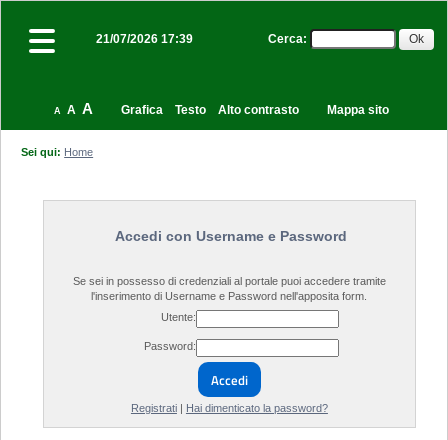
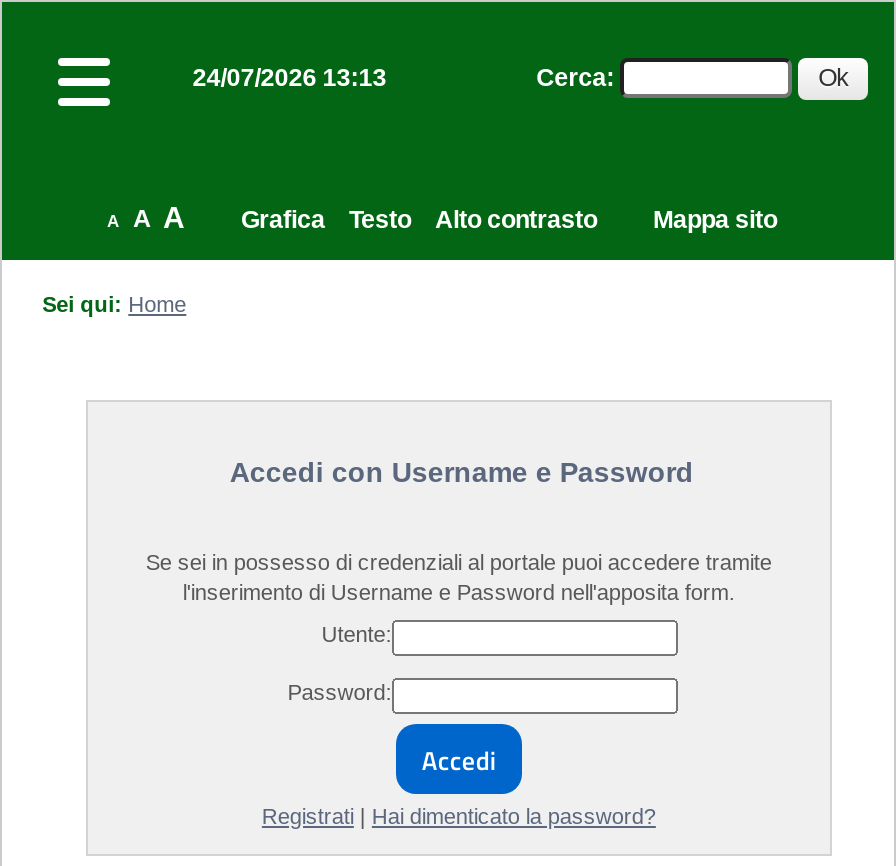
[96,32,193,46] 21/07/2026 17:39 -> [193,64,387,92] 24/07/2026 13:13

